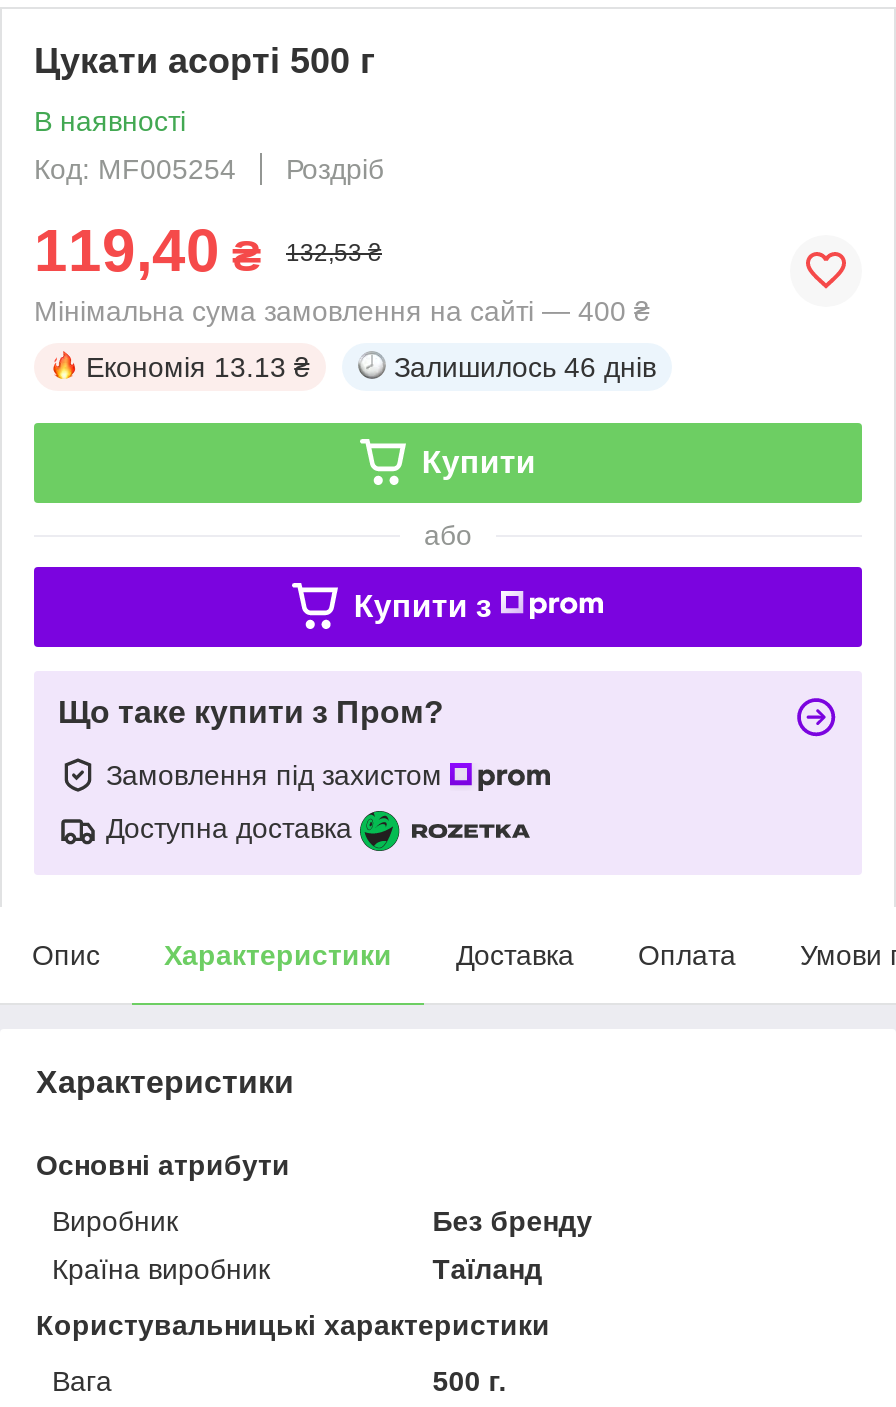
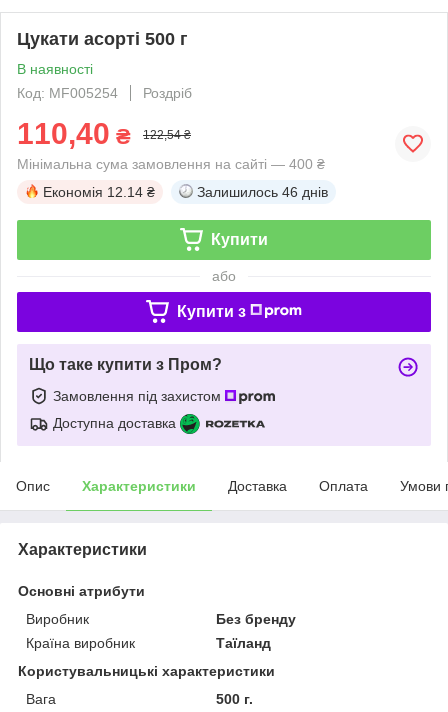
[34,217,262,283] 119,40 ₴ -> [17,117,131,150] 110,40 ₴
[286,239,382,267] 132,53 ₴ -> [143,128,191,142] 122,54 ₴
[86,351,310,383] Економія 13.13 ₴ -> [43,184,155,200] Економія 12.14 ₴

